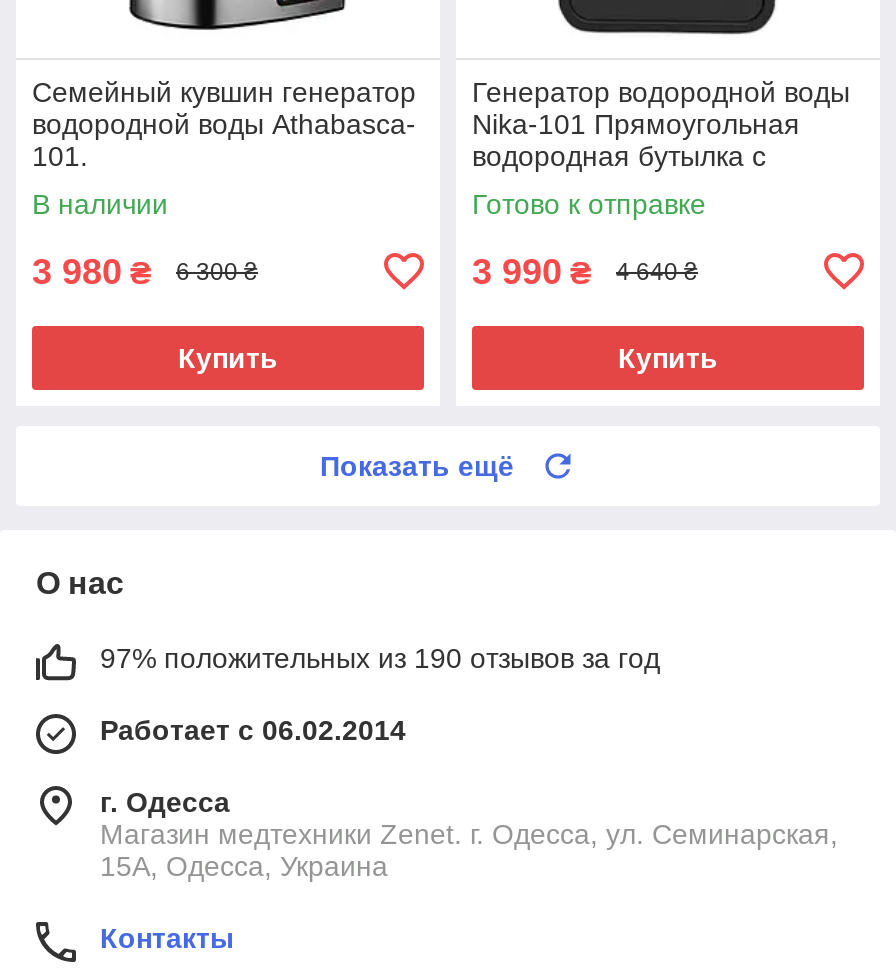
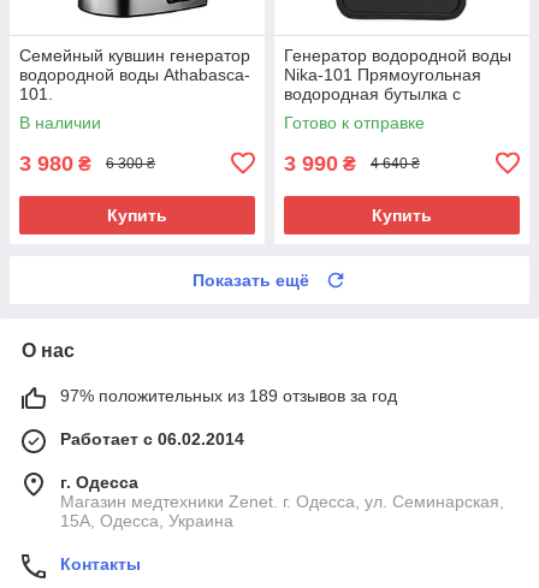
[100,642,660,674] 97% положительных из 190 отзывов за год -> [60,386,397,405] 97% положительных из 189 отзывов за год

